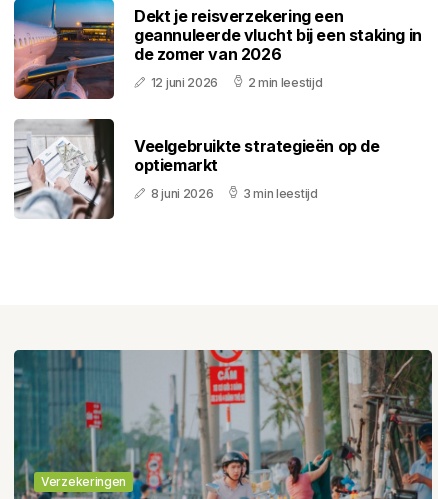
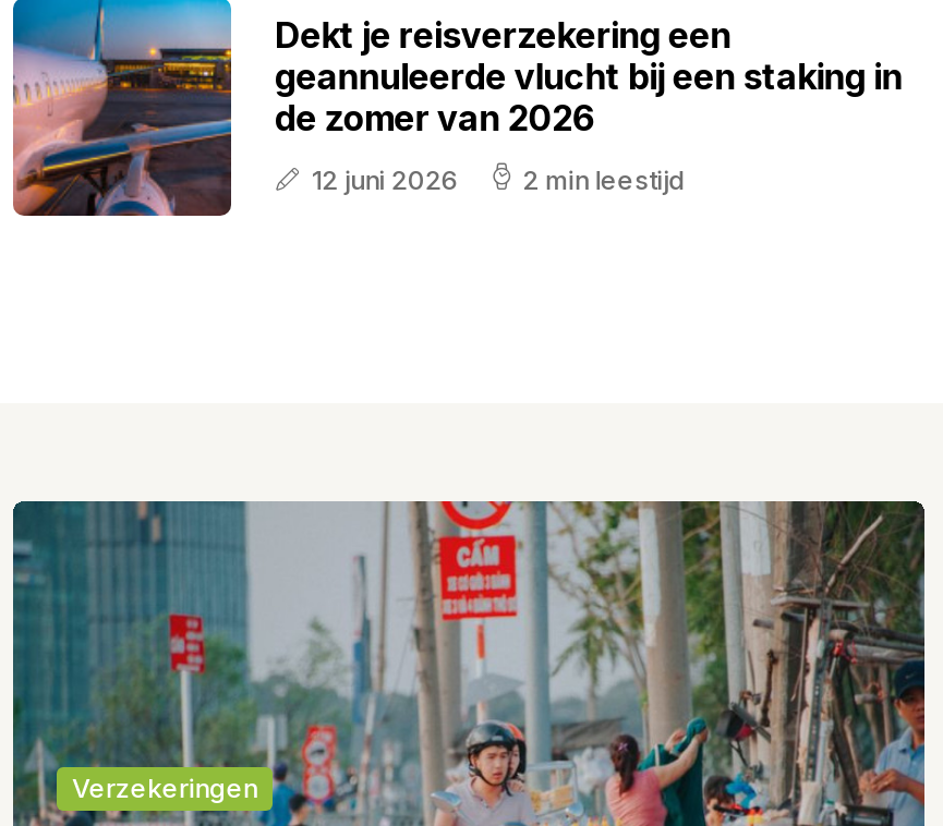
[13,118,380,219] [image] | Veelgebruikte strategieën op de | optiemarkt | 8 juni 2026 | 3 min leestijd -> none

